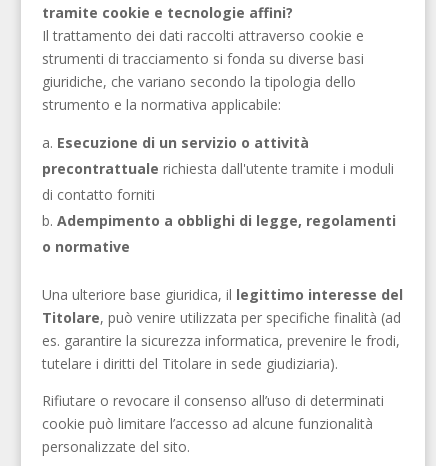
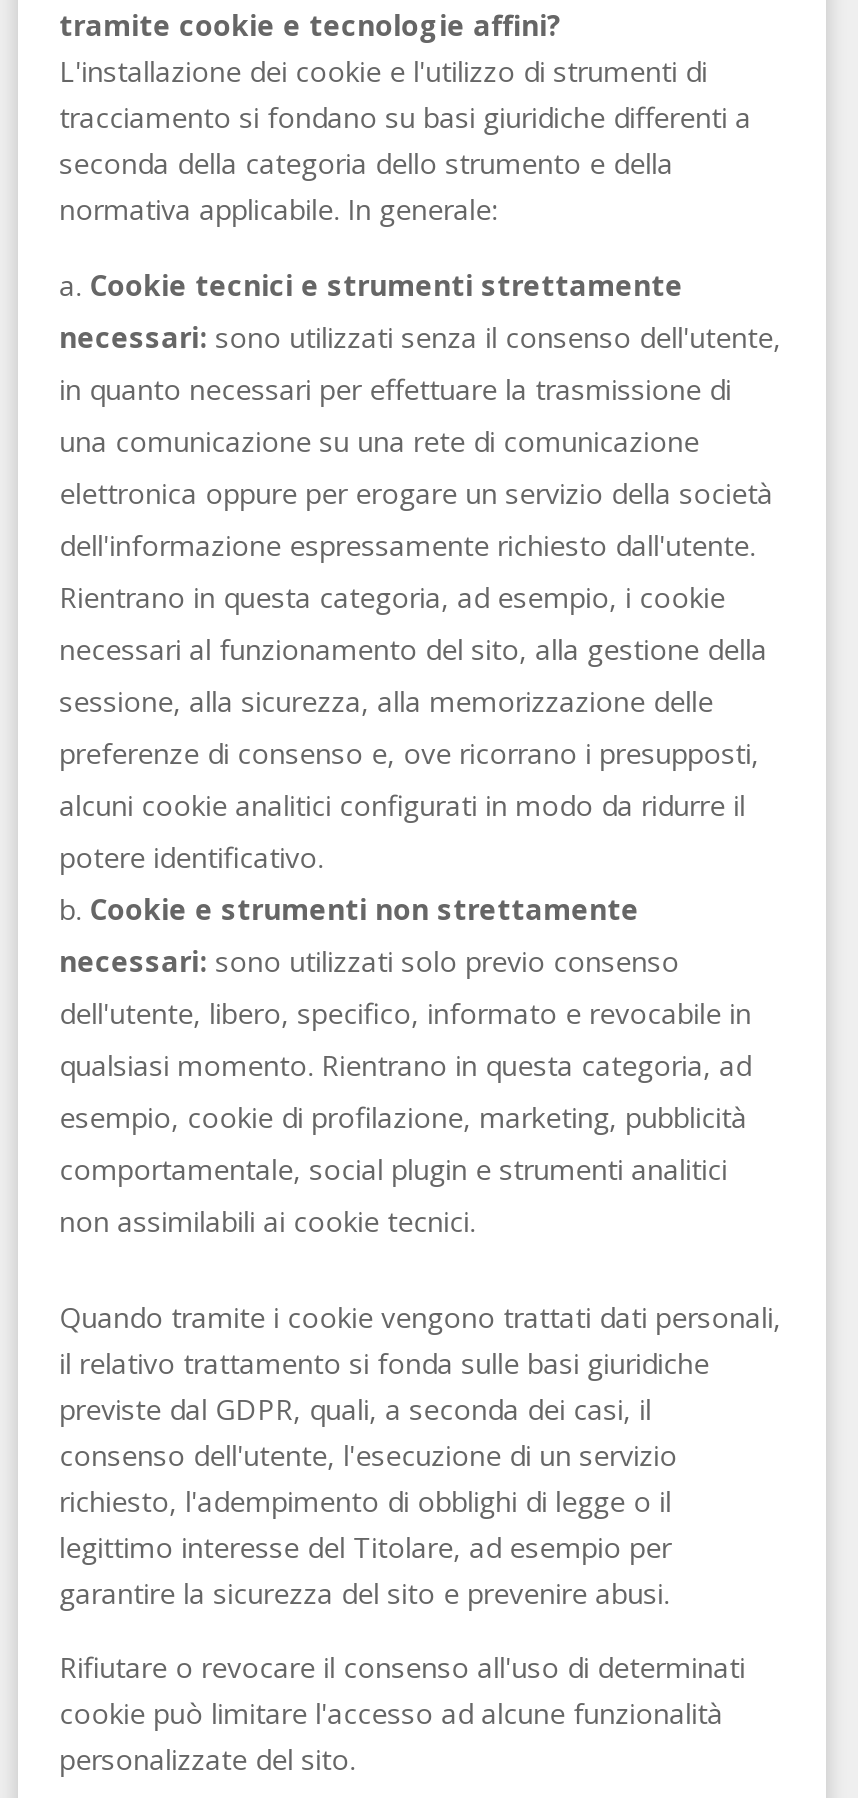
[42,26,364,114] Il trattamento dei dati raccolti attraverso cookie e | strumenti di tracciamento si fonda su diverse basi | giuridiche, che variano secondo la tipologia dello | strumento e la normativa applicabile: -> [59,52,751,228] L'installazione dei cookie e l'utilizzo di strumenti di | tracciamento si fondano su basi giuridiche differenti a | seconda della categoria dello strumento e della | normativa applicabile. In generale:
[42,133,396,256] Esecuzione di un servizio o attività | precontrattuale richiesta dall'utente tramite i moduli | di contatto forniti | Adempimento a obblighi di legge, regolamenti | o normative -> [59,266,781,1240] Cookie tecnici e strumenti strettamente | necessari: sono utilizzati senza il consenso dell'utente, | in quanto necessari per effettuare la trasmissione di | una comunicazione su una rete di comunicazione | elettronica oppure per erogare un servizio della società | dell'informazione espressamente richiesto dall'utente. | Rientrano in questa categoria, ad esempio, i cookie | necessari al funzionamento del sito, alla gestione della | sessione, alla sicurezza, alla memorizzazione delle | preferenze di consenso e, ove ricorrano i presupposti, | alcuni cookie analitici configurati in modo da ridurre il | potere identificativo. | Cookie e strumenti non strettamente | necessari: sono utilizzati solo previo consenso | dell'utente, libero, specifico, informato e revocabile in | qualsiasi momento. Rientrano in questa categoria, ad | esempio, cookie di profilazione, marketing, pubblicità | comportamentale, social plugin e strumenti analitici | non assimilabili ai cookie tecnici.
[42,285,403,373] Una ulteriore base giuridica, il legittimo interesse del | Titolare, può venire utilizzata per specifiche finalità (ad | es. garantire la sicurezza informatica, prevenire le frodi, | tutelare i diritti del Titolare in sede giudiziaria). -> [59,1298,781,1612] Quando tramite i cookie vengono trattati dati personali, | il relativo trattamento si fonda sulle basi giuridiche | previste dal GDPR, quali, a seconda dei casi, il | consenso dell'utente, l'esecuzione di un servizio | richiesto, l'adempimento di obblighi di legge o il | legittimo interesse del Titolare, ad esempio per | garantire la sicurezza del sito e prevenire abusi.
[42,391,384,433] Rifiutare o revocare il consenso all’uso di determinati | cookie può limitare l’accesso ad alcune funzionalità -> [59,1648,745,1732] Rifiutare o revocare il consenso all'uso di determinati | cookie può limitare l'accesso ad alcune funzionalità

